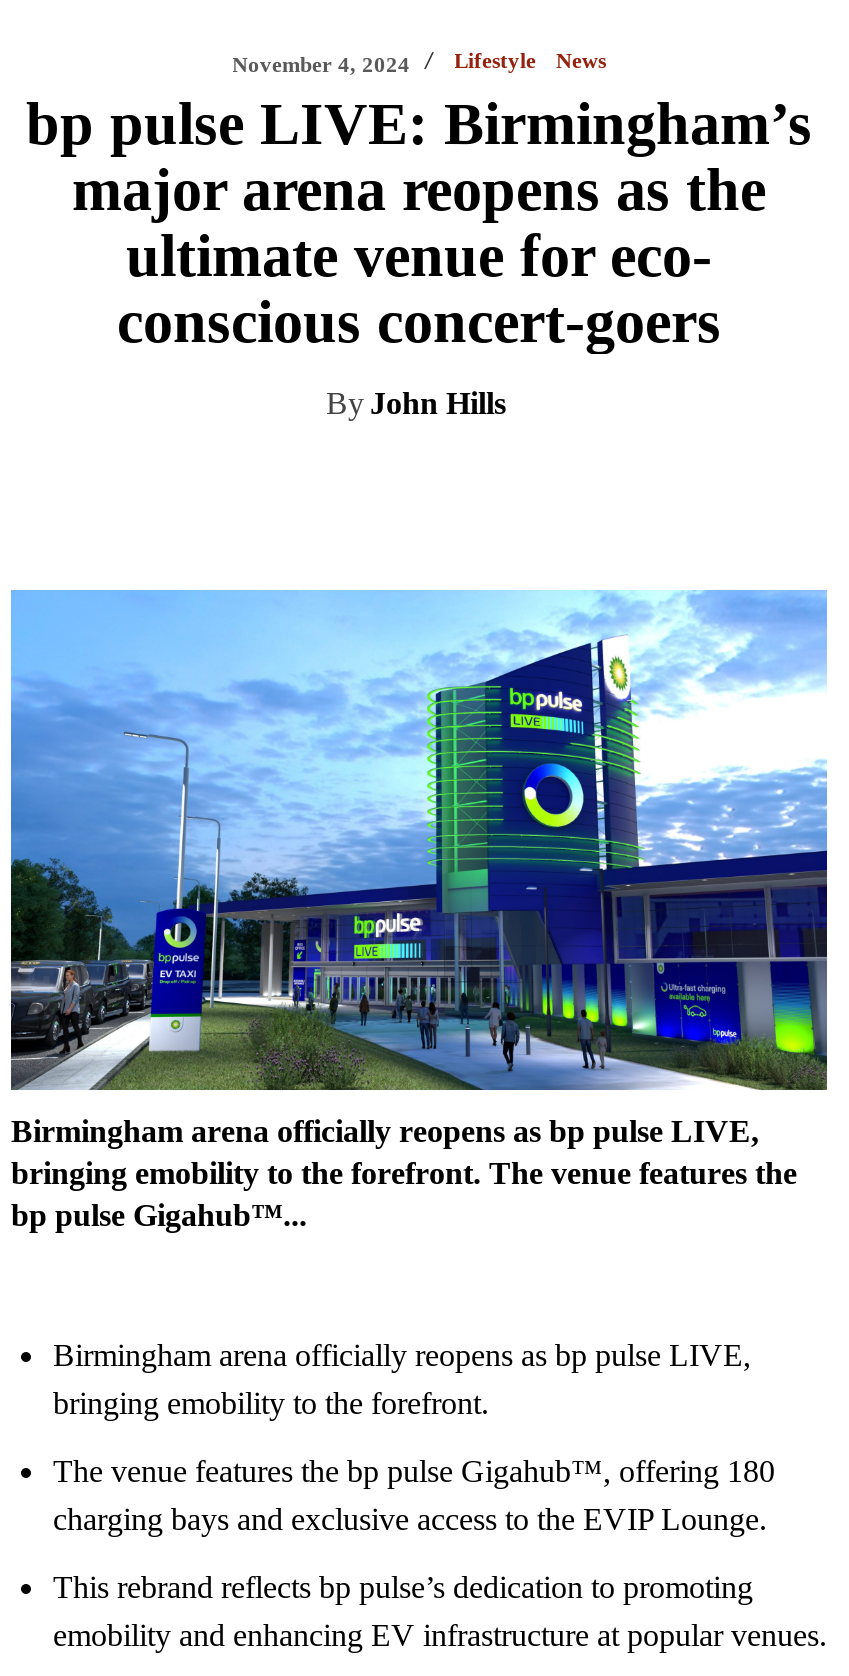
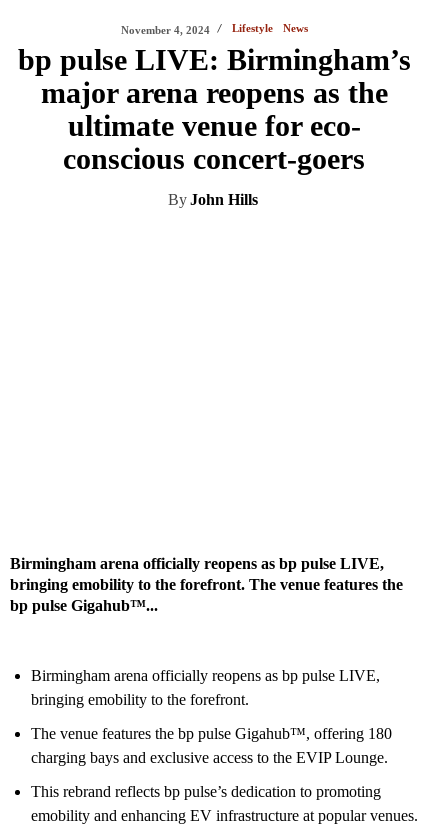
[9,588,829,1092] [image] -> none

